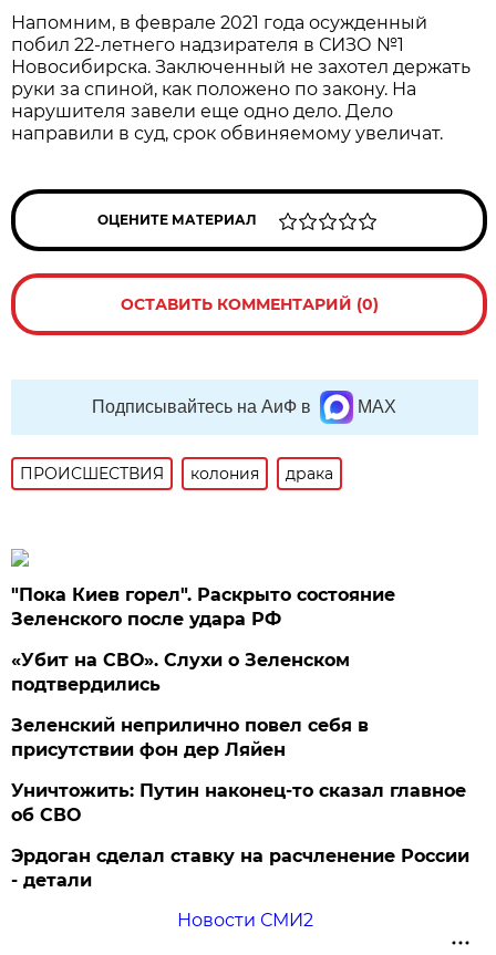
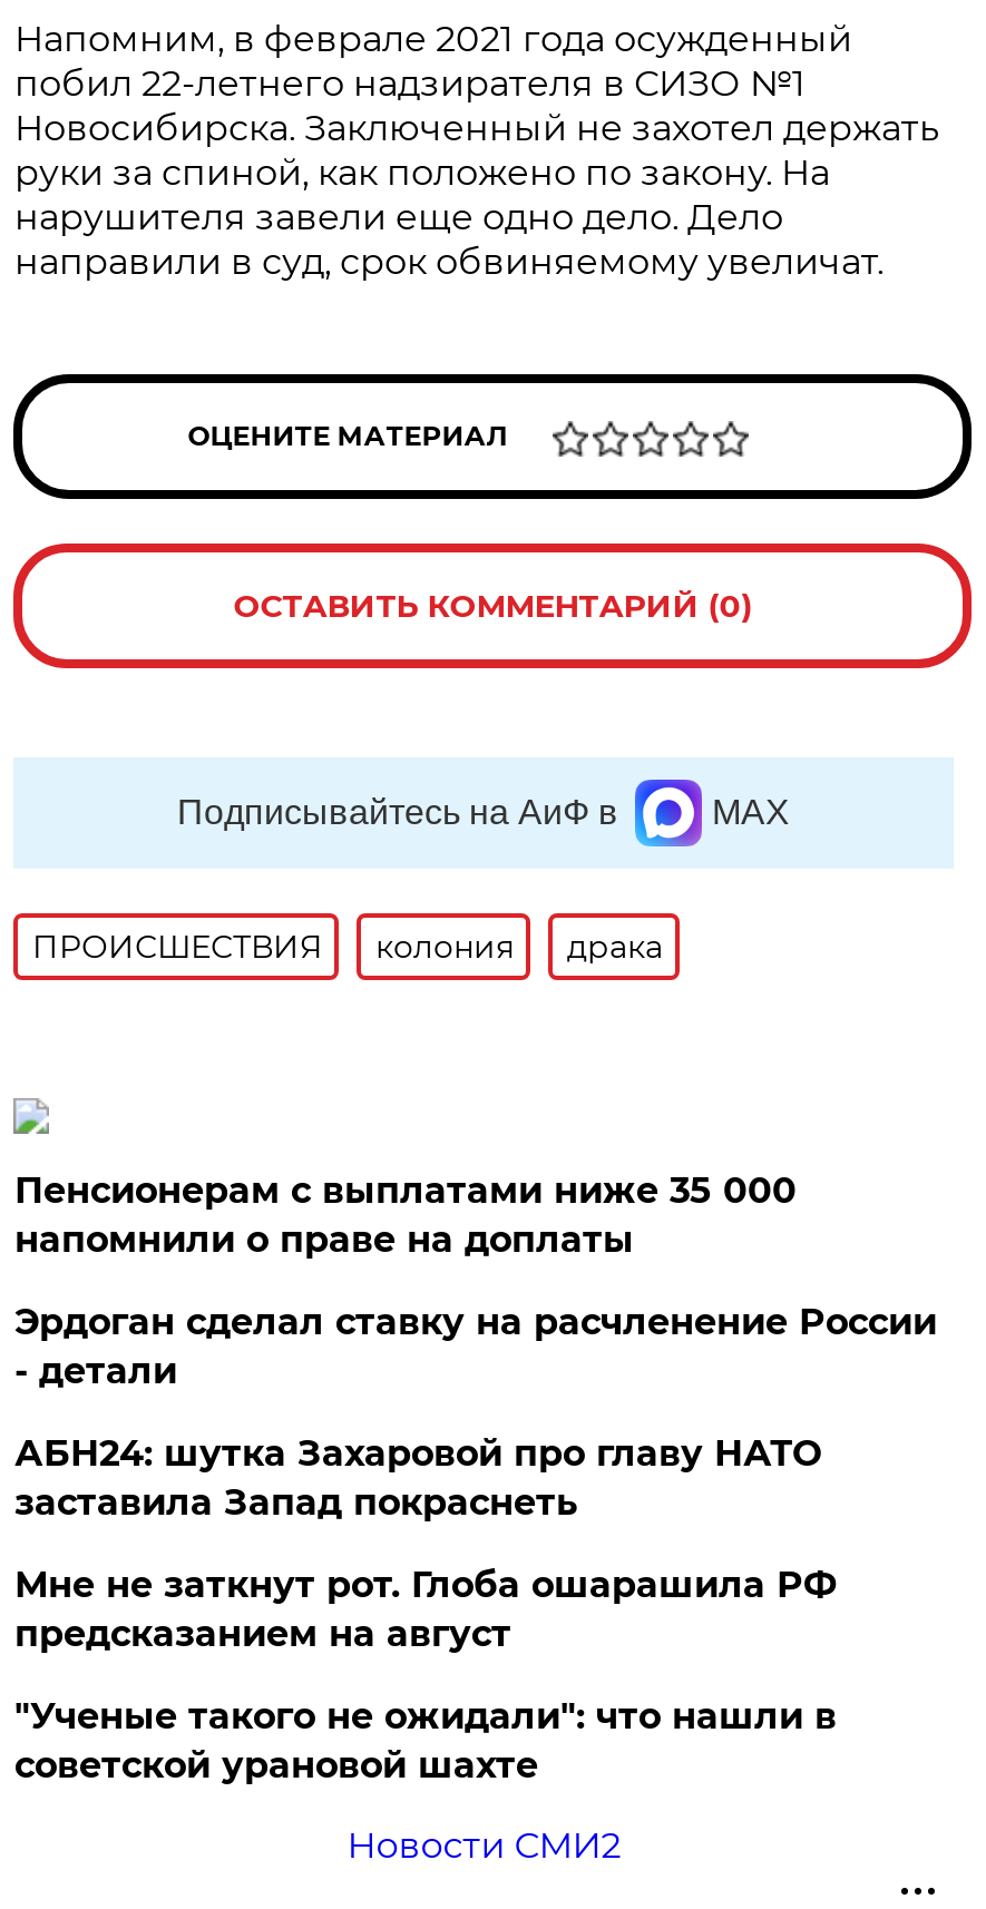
[12,584,467,826] "Пока Киев горел". Раскрыто состояние | Зеленского после удара РФ | «Убит на СВО». Слухи о Зеленском | подтвердились | Зеленский неприлично повел cебя в | присутствии фон дер Ляйен | Уничтожить: Путин наконец-то сказал главное | об СВО -> [14,1169,796,1261] Пенсионерам с выплатами ниже 35 000 | напомнили о праве на доплаты
moved [12,845,470,891] -> [14,1301,937,1392]: Эрдоган сделал ставку на расчленение России | - детали
none -> [14,1432,836,1786] АБН24: шутка Захаровой про главу НАТО | заставила Запад покраснеть | Мне не заткнут рот. Глоба ошарашила РФ | предсказанием на август | "Ученые такого не ожидали": что нашли в | советской урановой шахте

